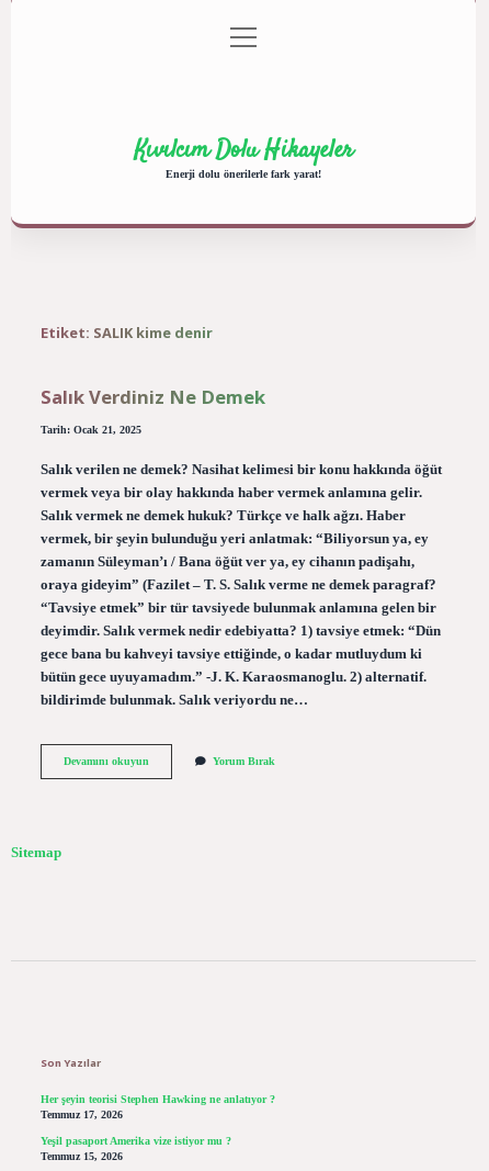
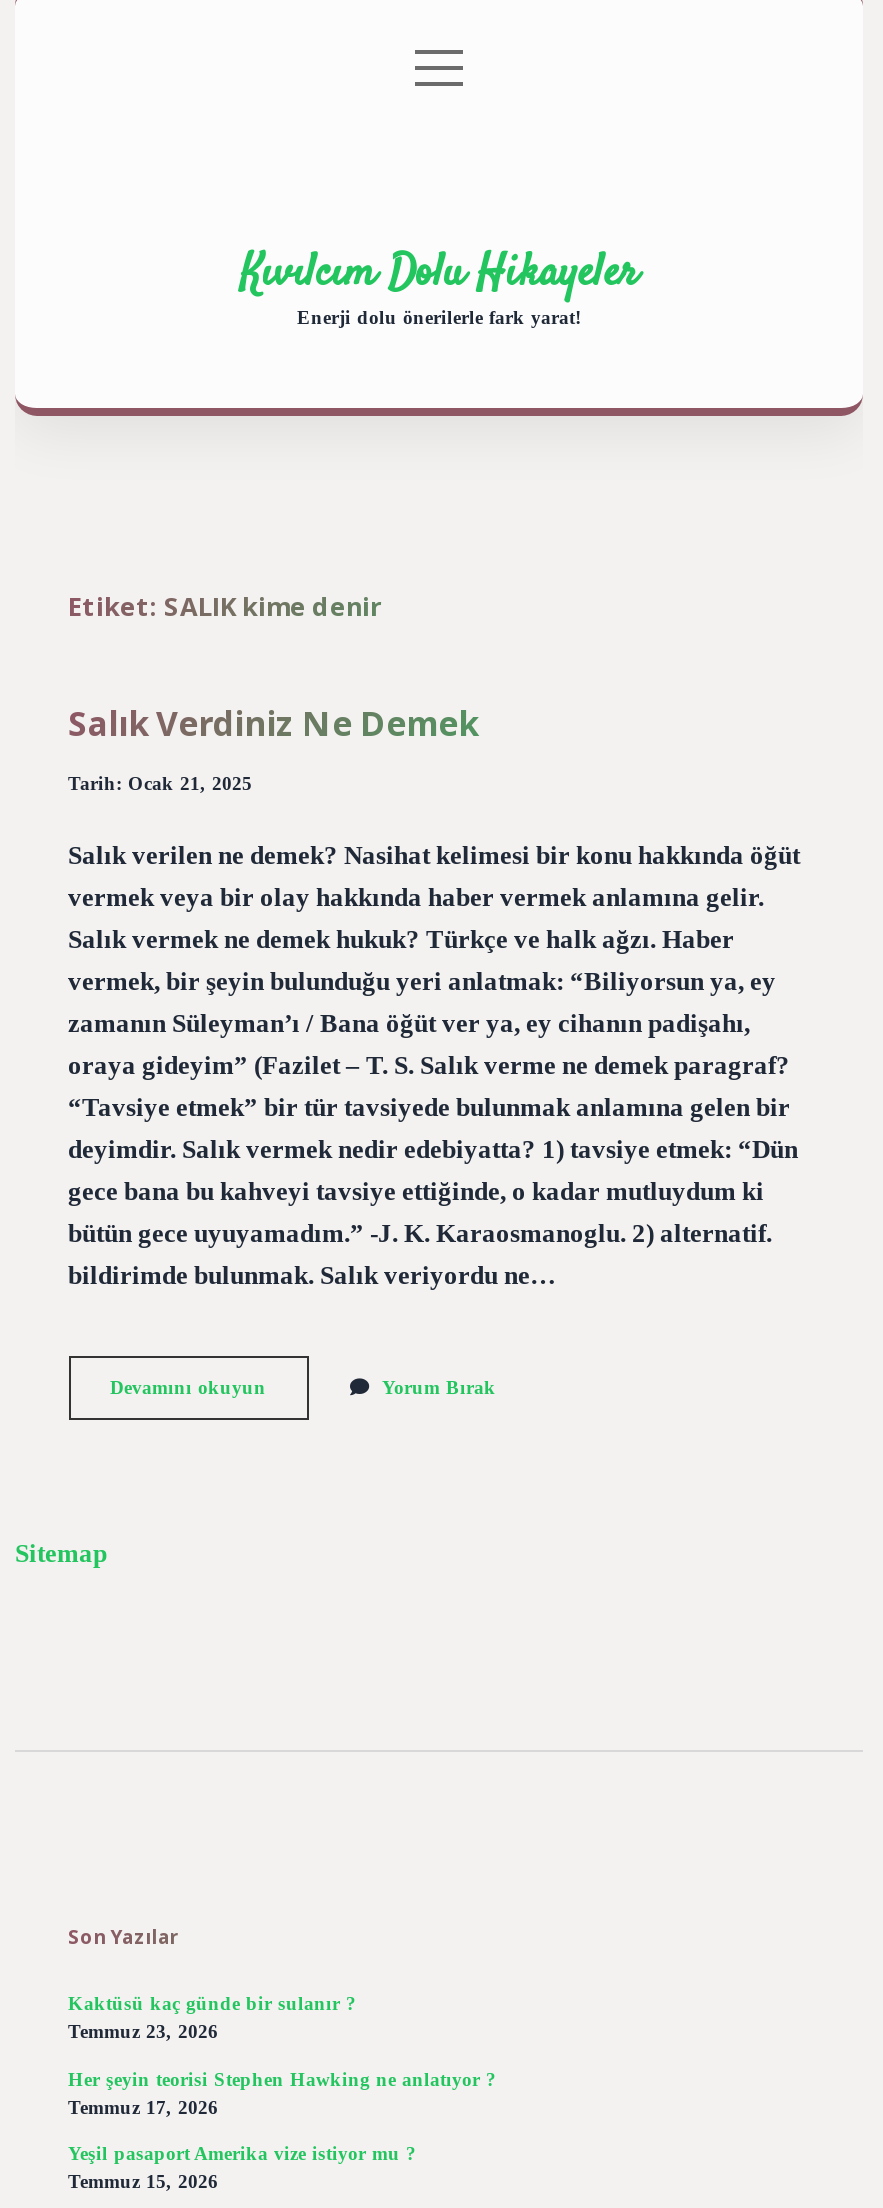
none -> [68,1993,356,2043] Kaktüsü kaç günde bir sulanır ? | Temmuz 23, 2026

